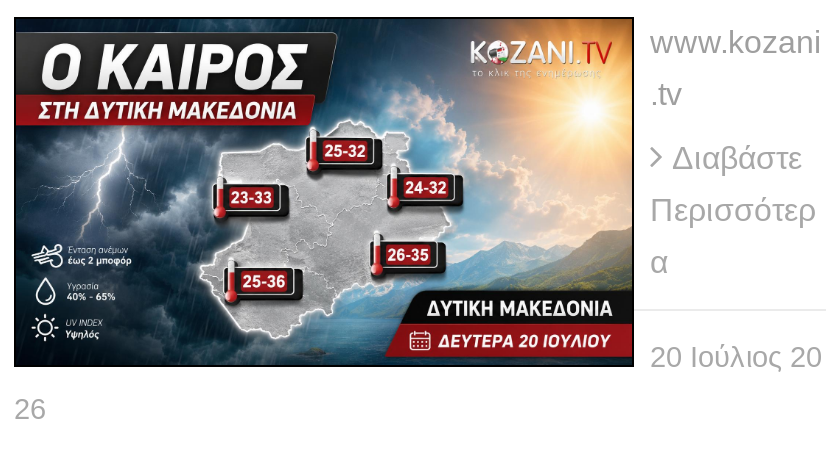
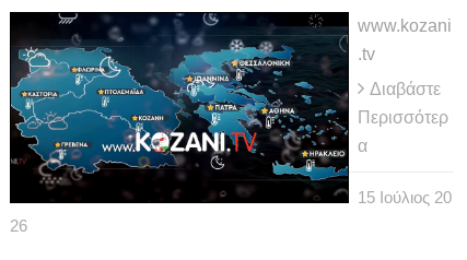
[14,14,822,373] [image] | 20 Ιούλιος 20 -> [10,11,452,206] [image] | 15 Ιούλιος 20

